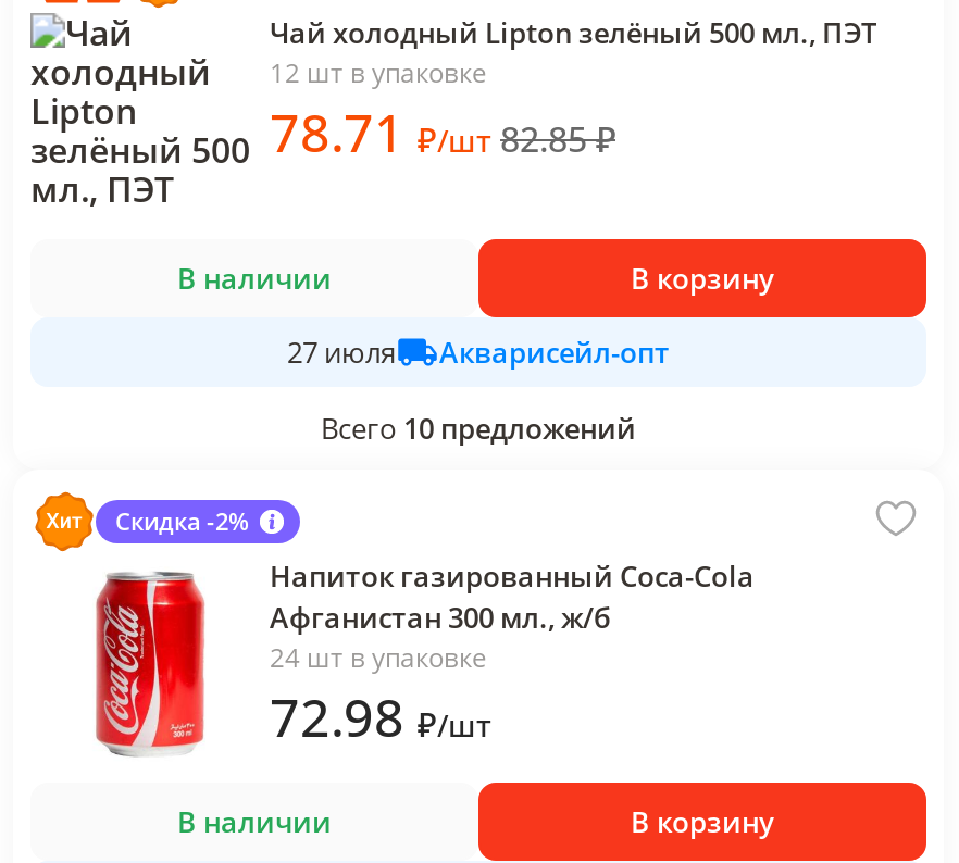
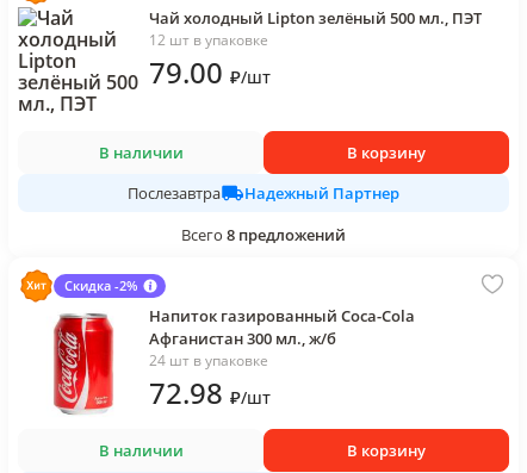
[270,96,615,167] 78.71 ₽/шт 82.85 ₽ -> [149,52,271,92] 79.00 ₽/шт
[287,332,670,372] 27 июля | Акварисейл-опт -> [128,182,399,204] Послезавтра | Надежный Партнер
[321,409,636,448] Всего 10 предложений -> [181,224,346,245] Всего 8 предложений

